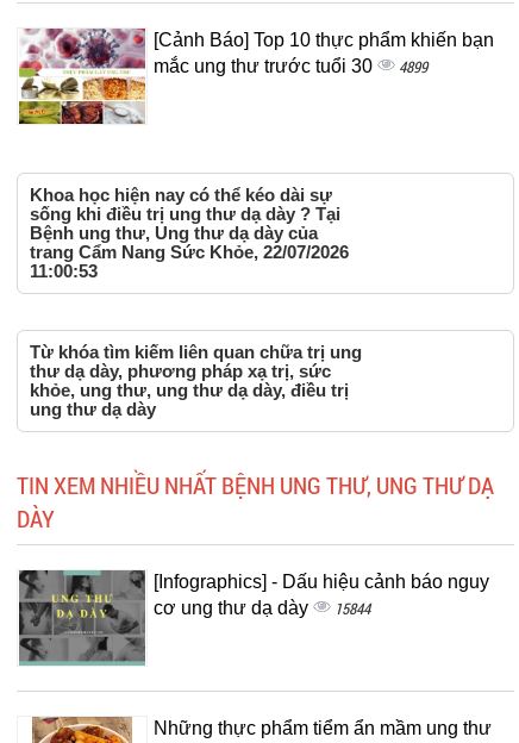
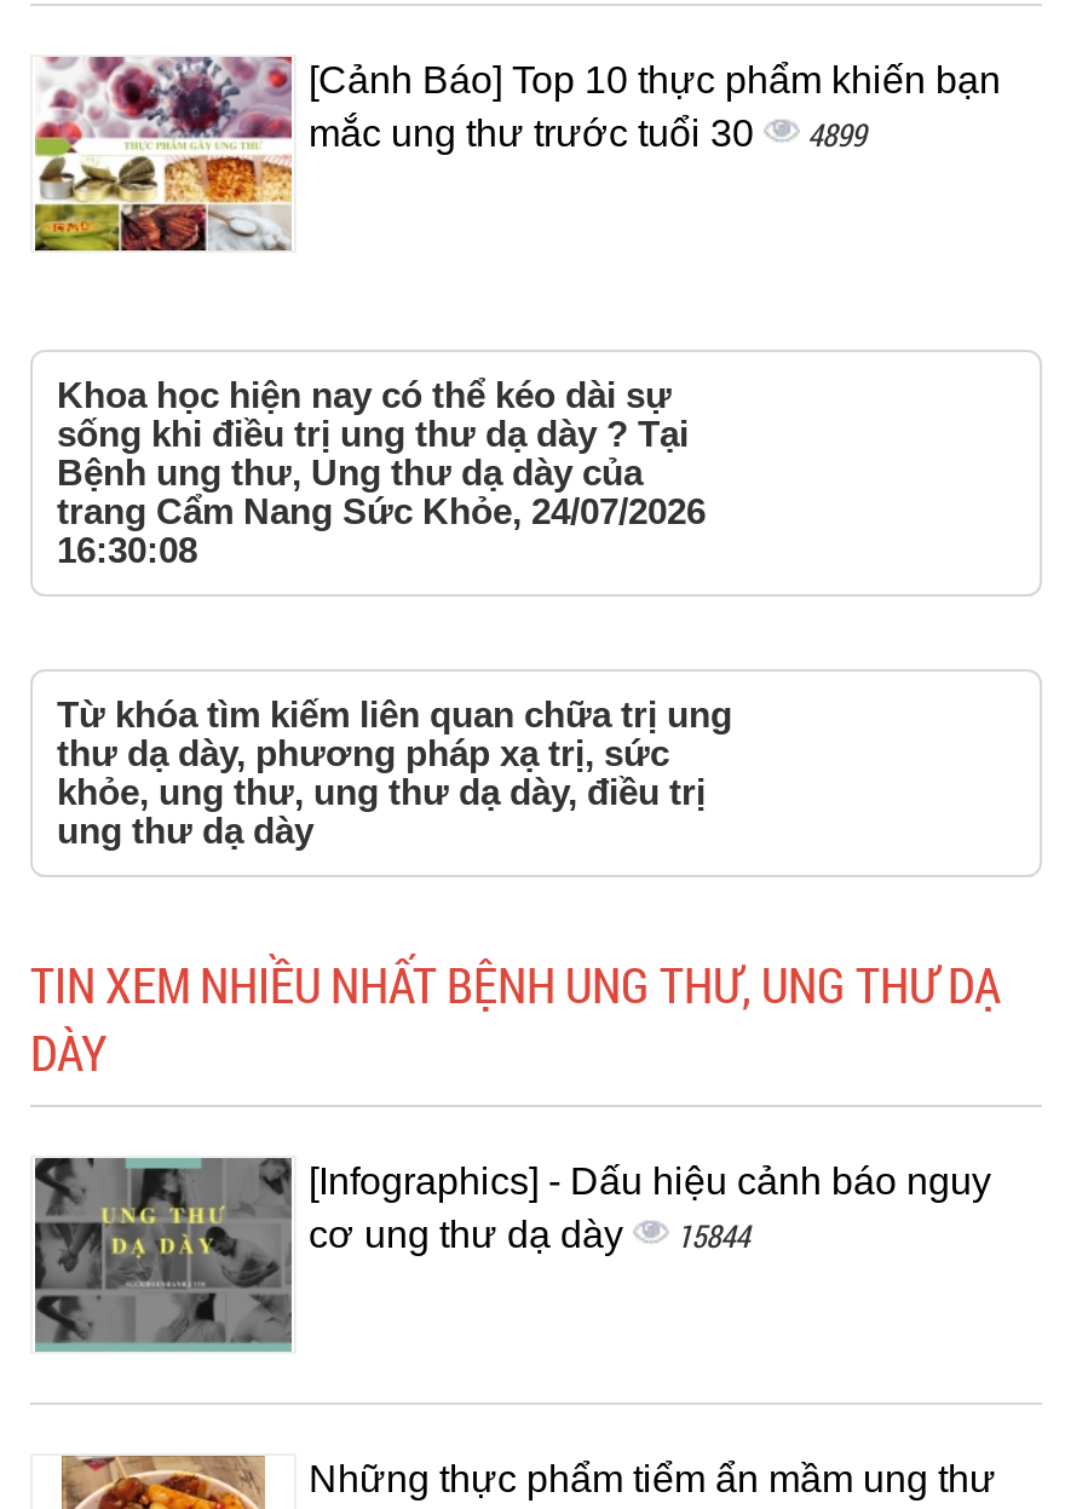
[30,242,349,262] trang Cẩm Nang Sức Khỏe, 22/07/2026 -> [57,490,706,531] trang Cẩm Nang Sức Khỏe, 24/07/2026
[30,261,98,281] 11:00:53 -> [57,529,197,570] 16:30:08

